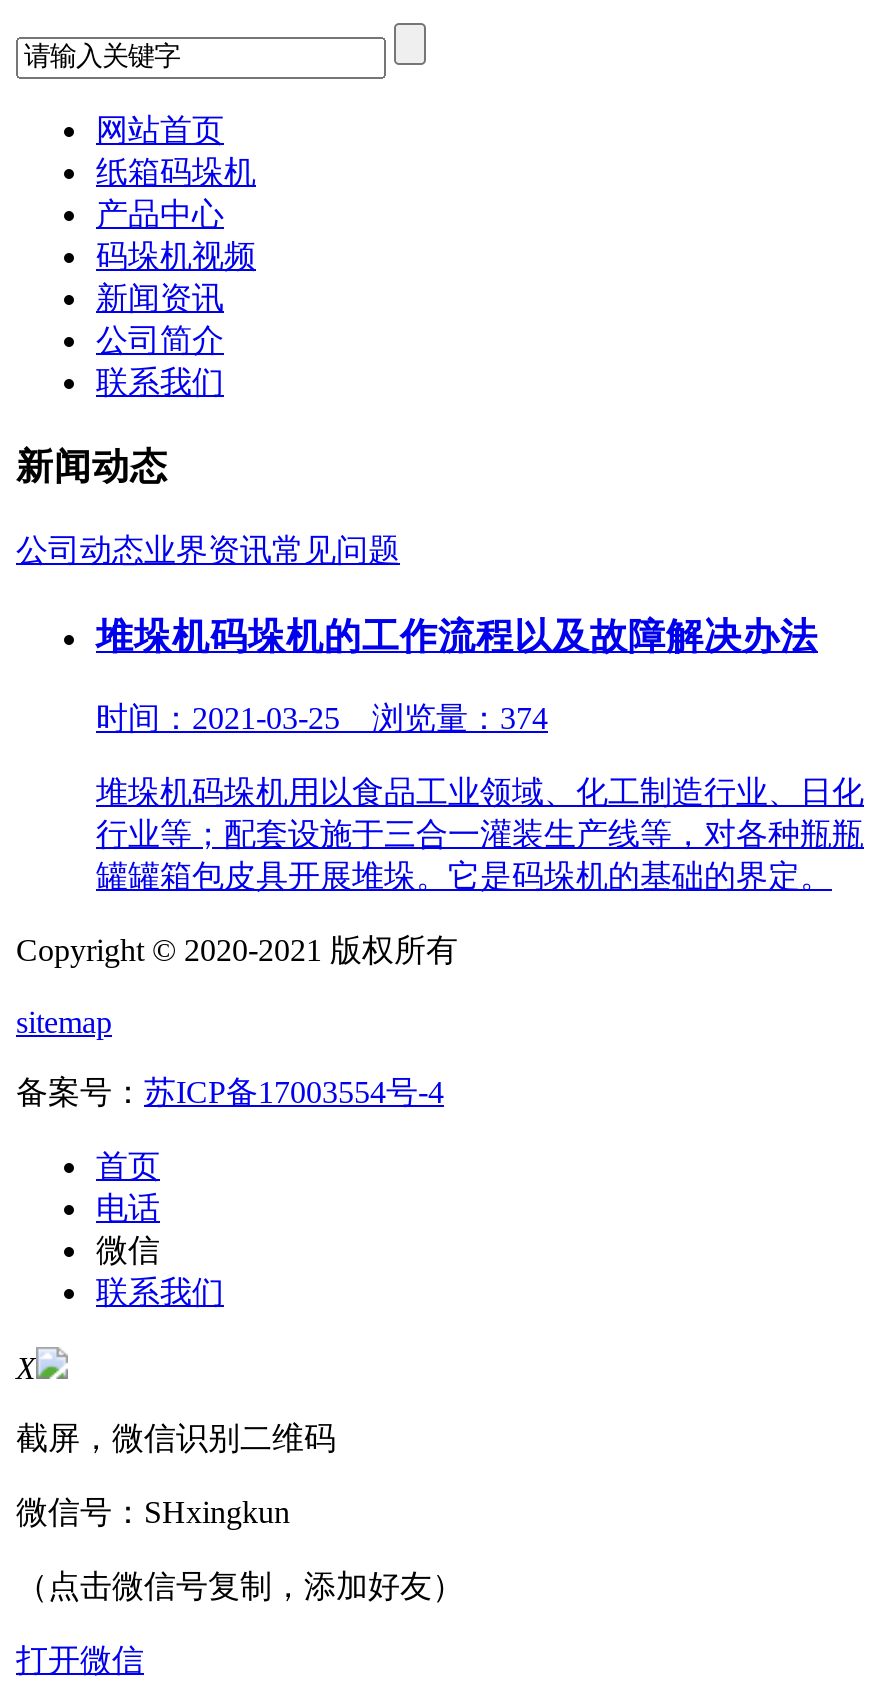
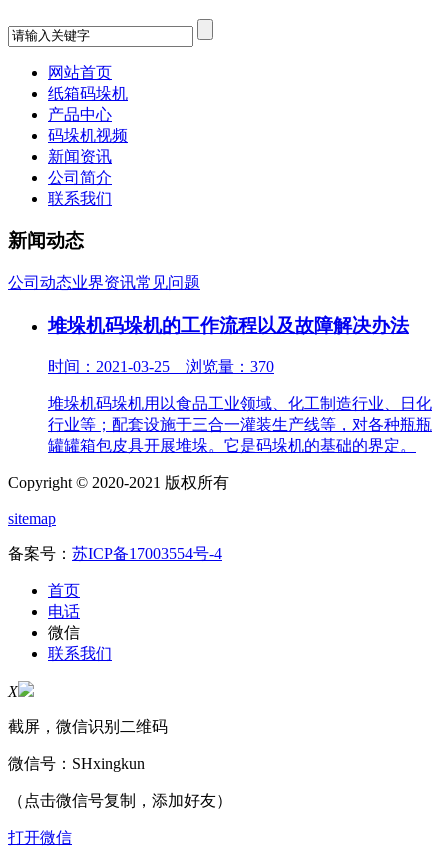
[96,702,548,736] 时间：2021-03-25 浏览量：374 -> [48,358,274,375] 时间：2021-03-25 浏览量：370

